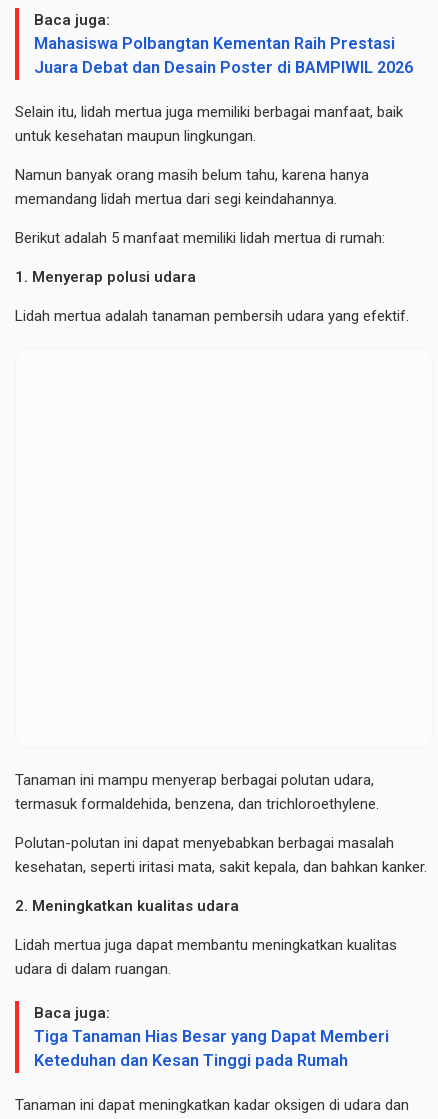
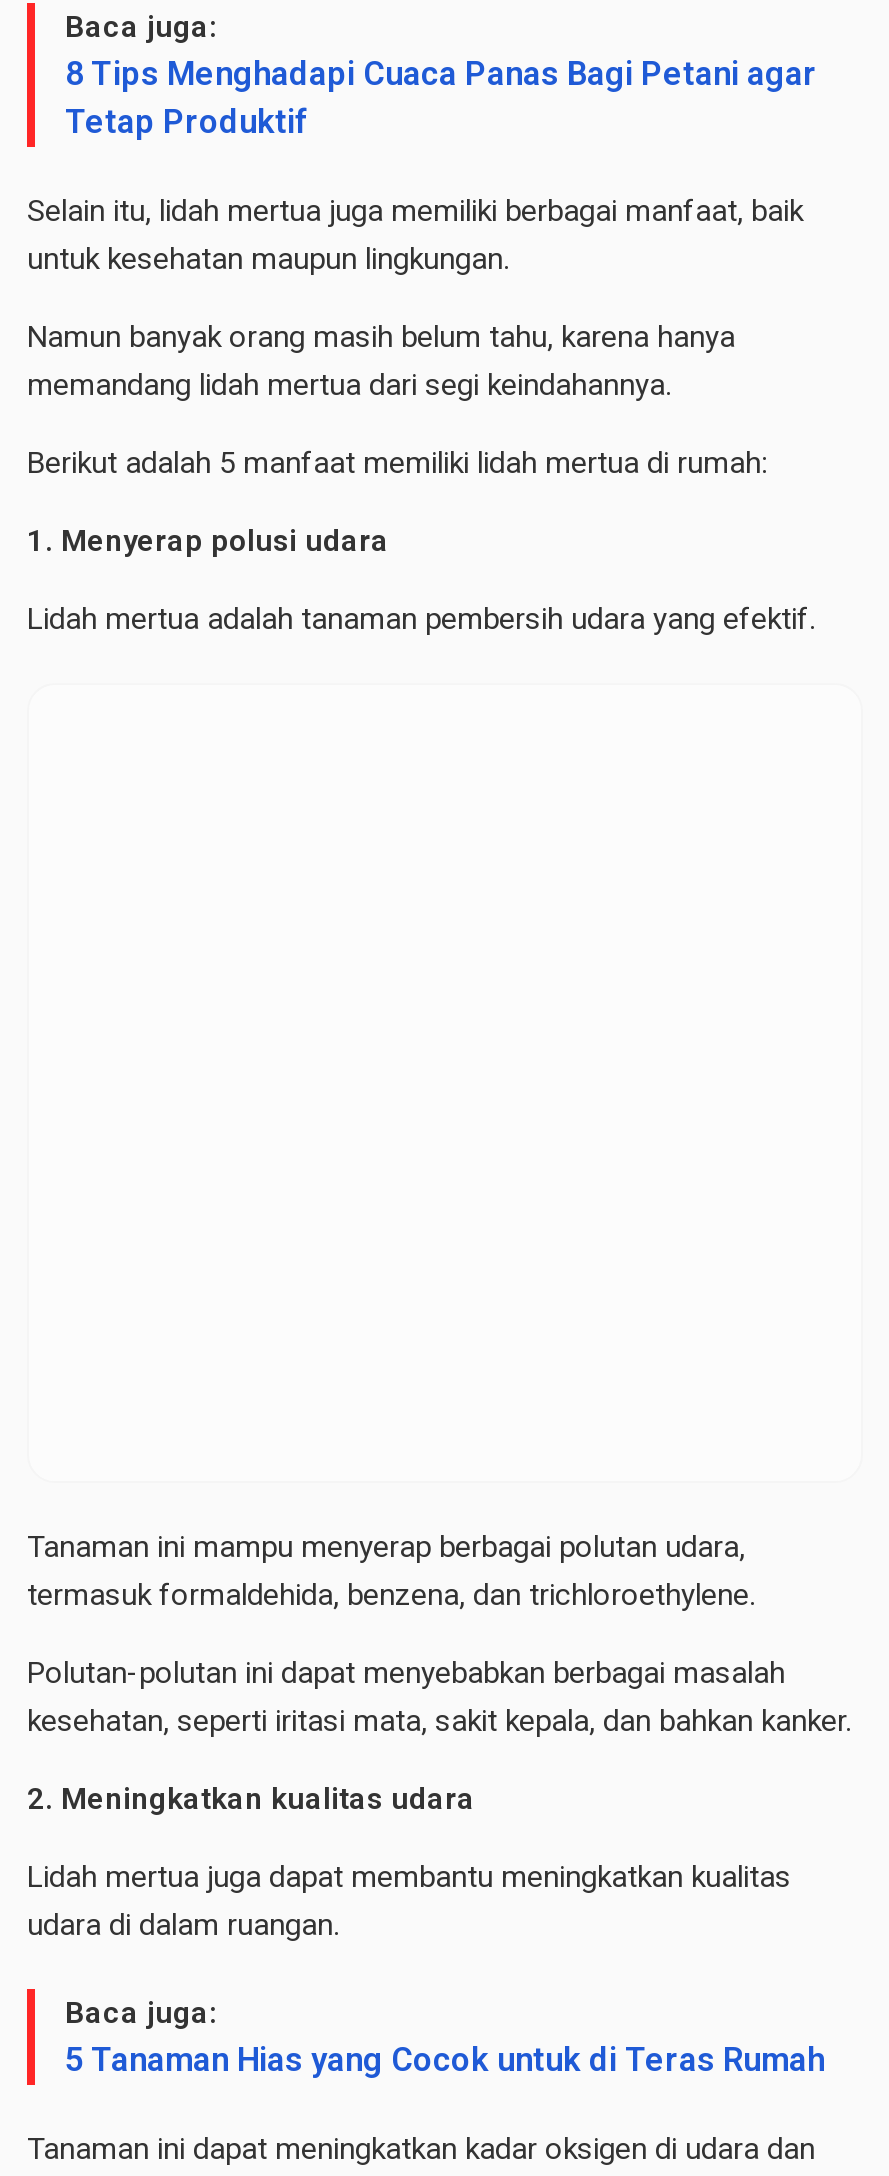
[34,34,413,77] Mahasiswa Polbangtan Kementan Raih Prestasi | Juara Debat dan Desain Poster di BAMPIWIL 2026 -> [65,55,817,141] 8 Tips Menghadapi Cuaca Panas Bagi Petani agar | Tetap Produktif
[34,1027,389,1070] Tiga Tanaman Hias Besar yang Dapat Memberi | Keteduhan dan Kesan Tinggi pada Rumah -> [65,2041,825,2079] 5 Tanaman Hias yang Cocok untuk di Teras Rumah

